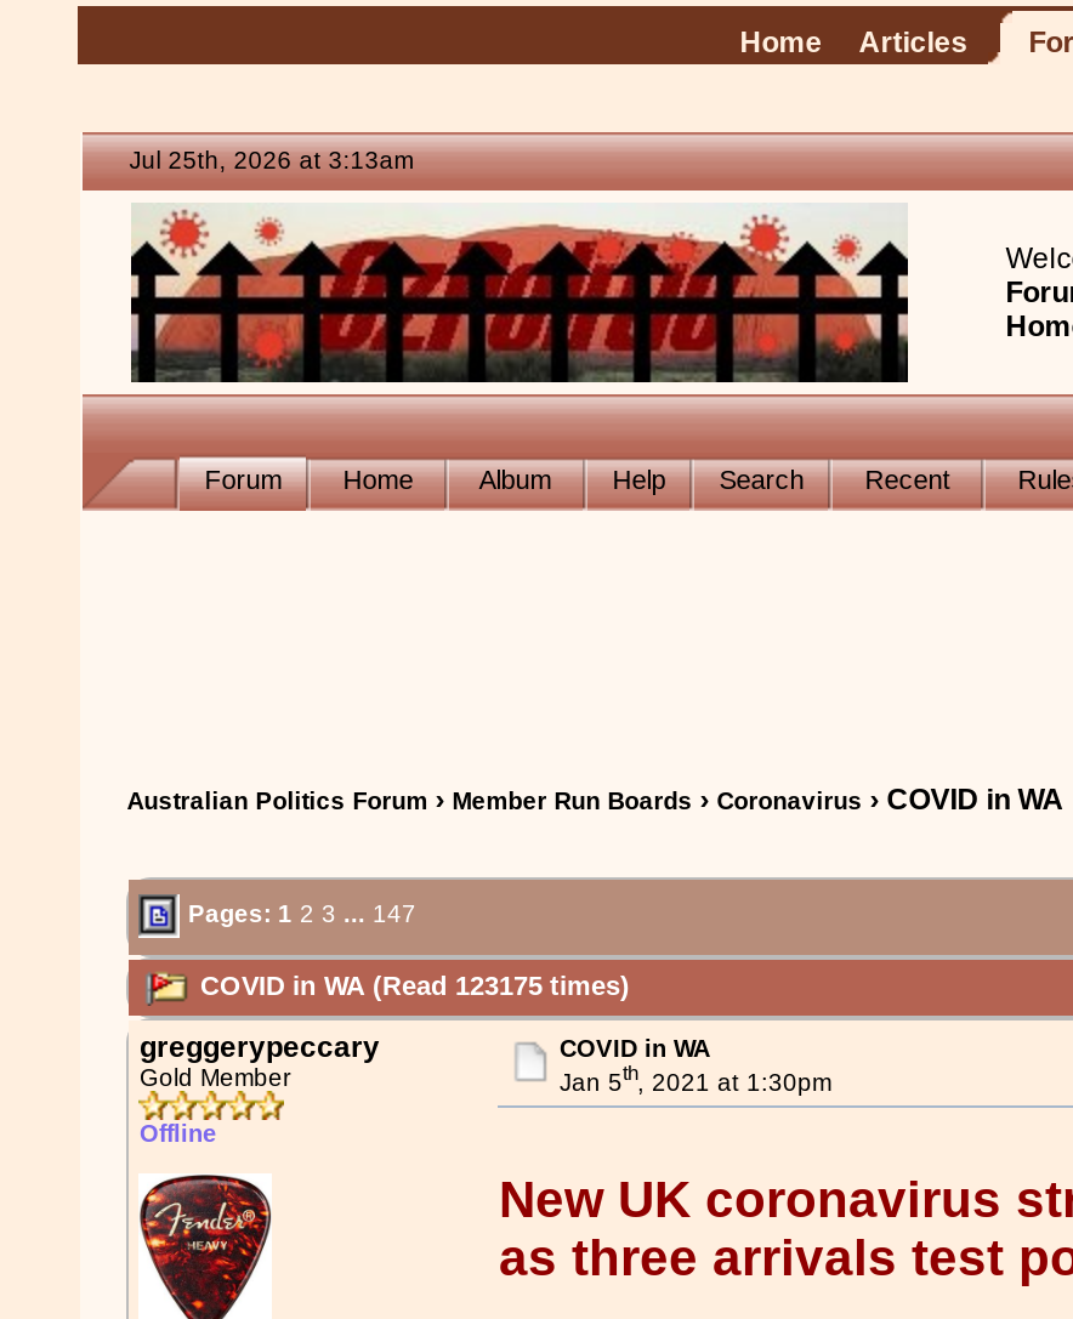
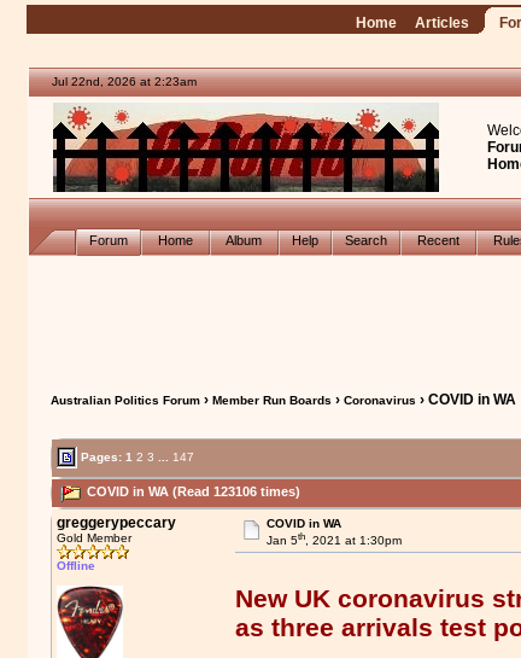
[129,147,413,174] Jul 25th, 2026 at 3:13am -> [52,75,197,88] Jul 22nd, 2026 at 2:23am
[193,971,630,1000] COVID in WA (Read 123175 times) -> [84,485,301,499] COVID in WA (Read 123106 times)

